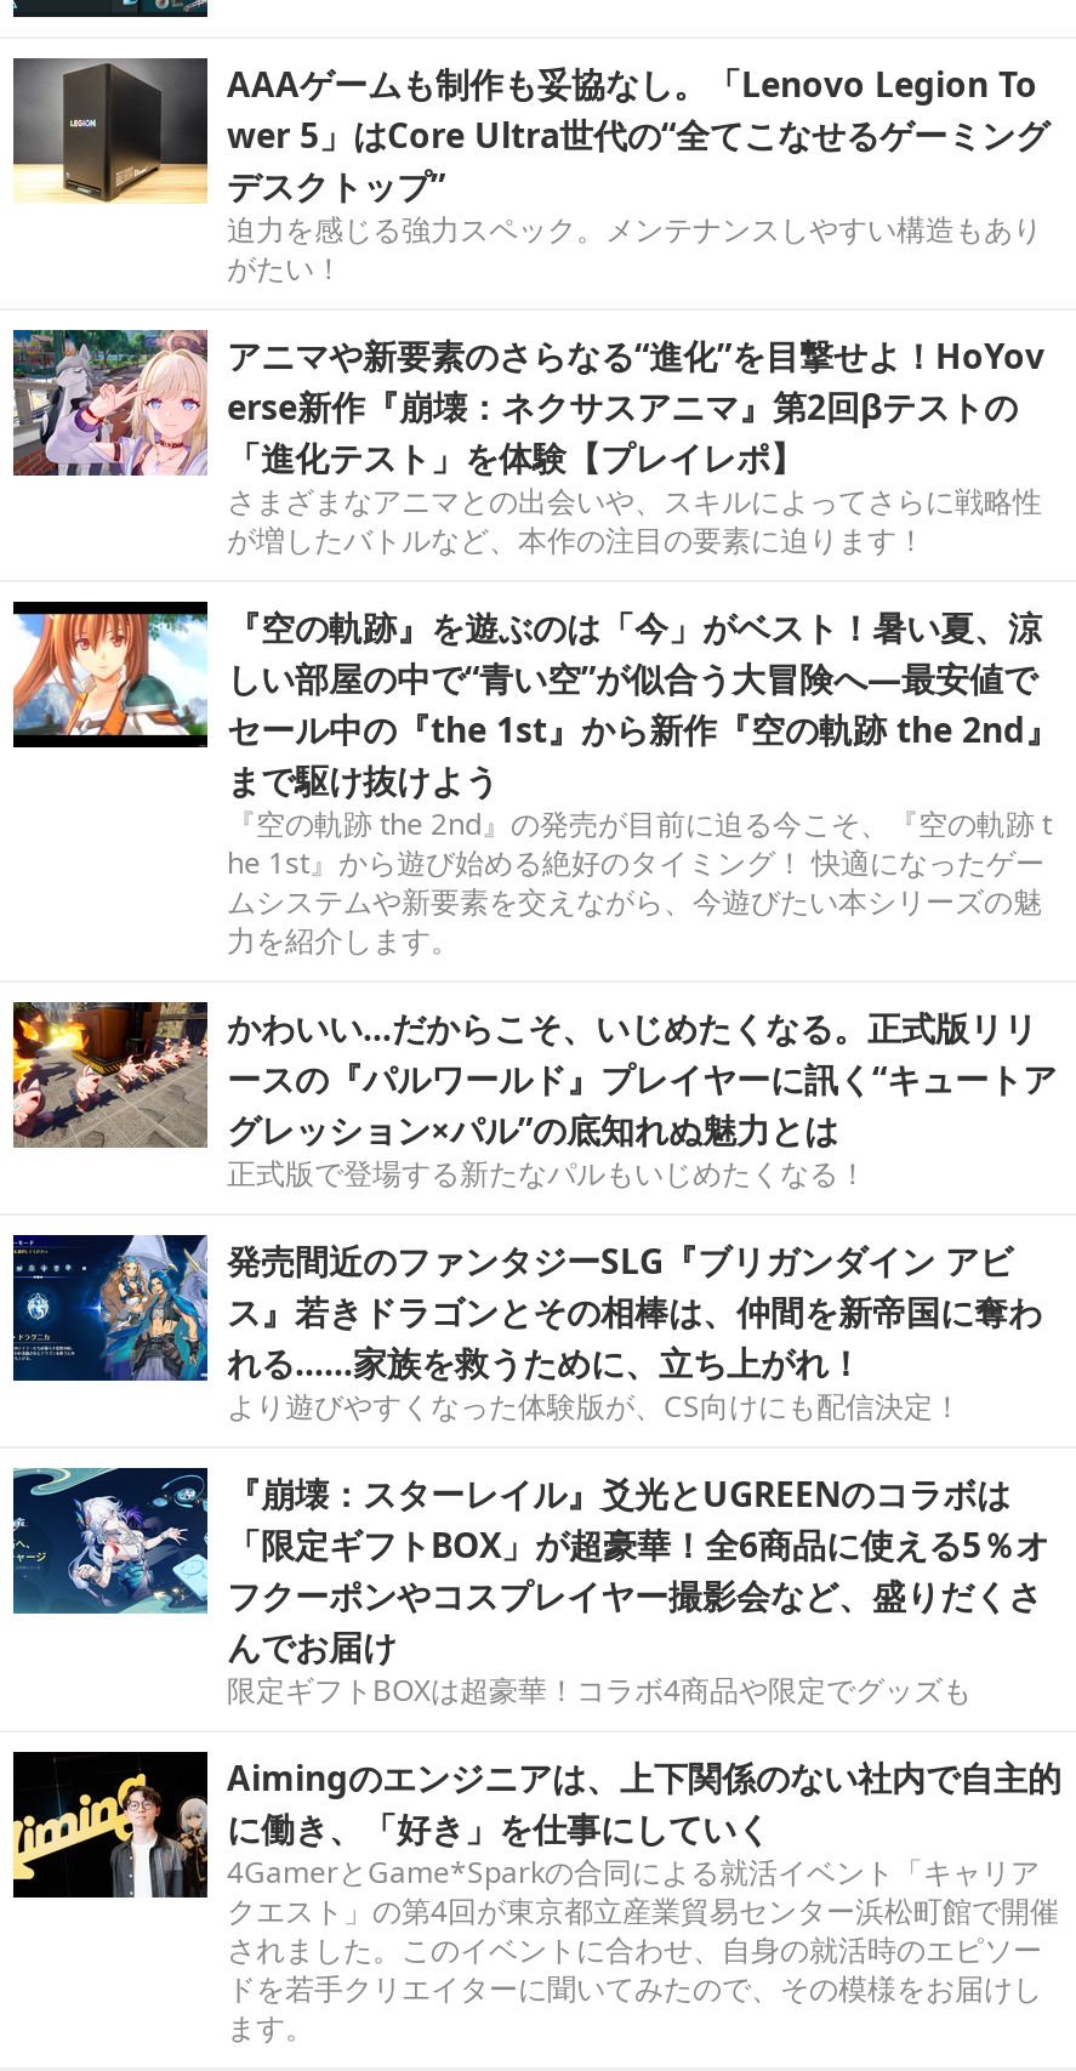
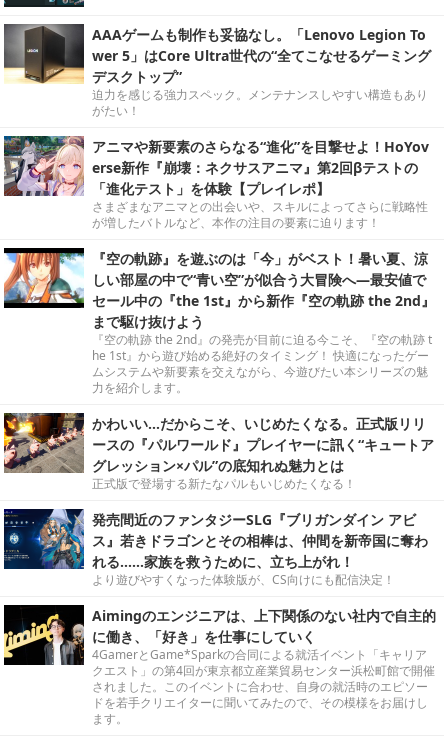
[11,1466,1049,1711] [image] | 『崩壊：スターレイル』爻光とUGREENのコラボは | 「限定ギフトBOX」が超豪華！全6商品に使える5％オ | フクーポンやコスプレイヤー撮影会など、盛りだくさ | んでお届け | 限定ギフトBOXは超豪華！コラボ4商品や限定でグッズも -> none

